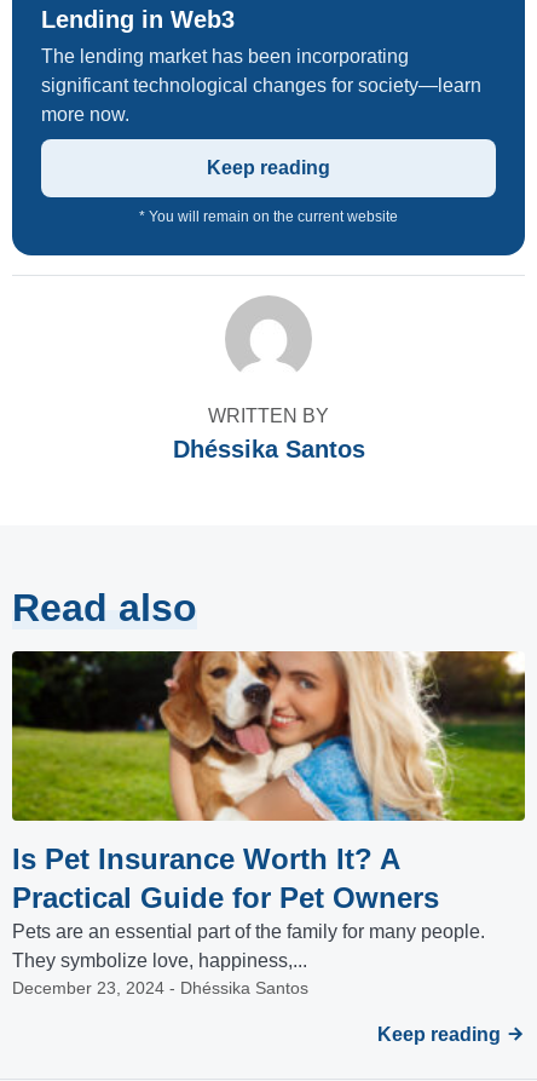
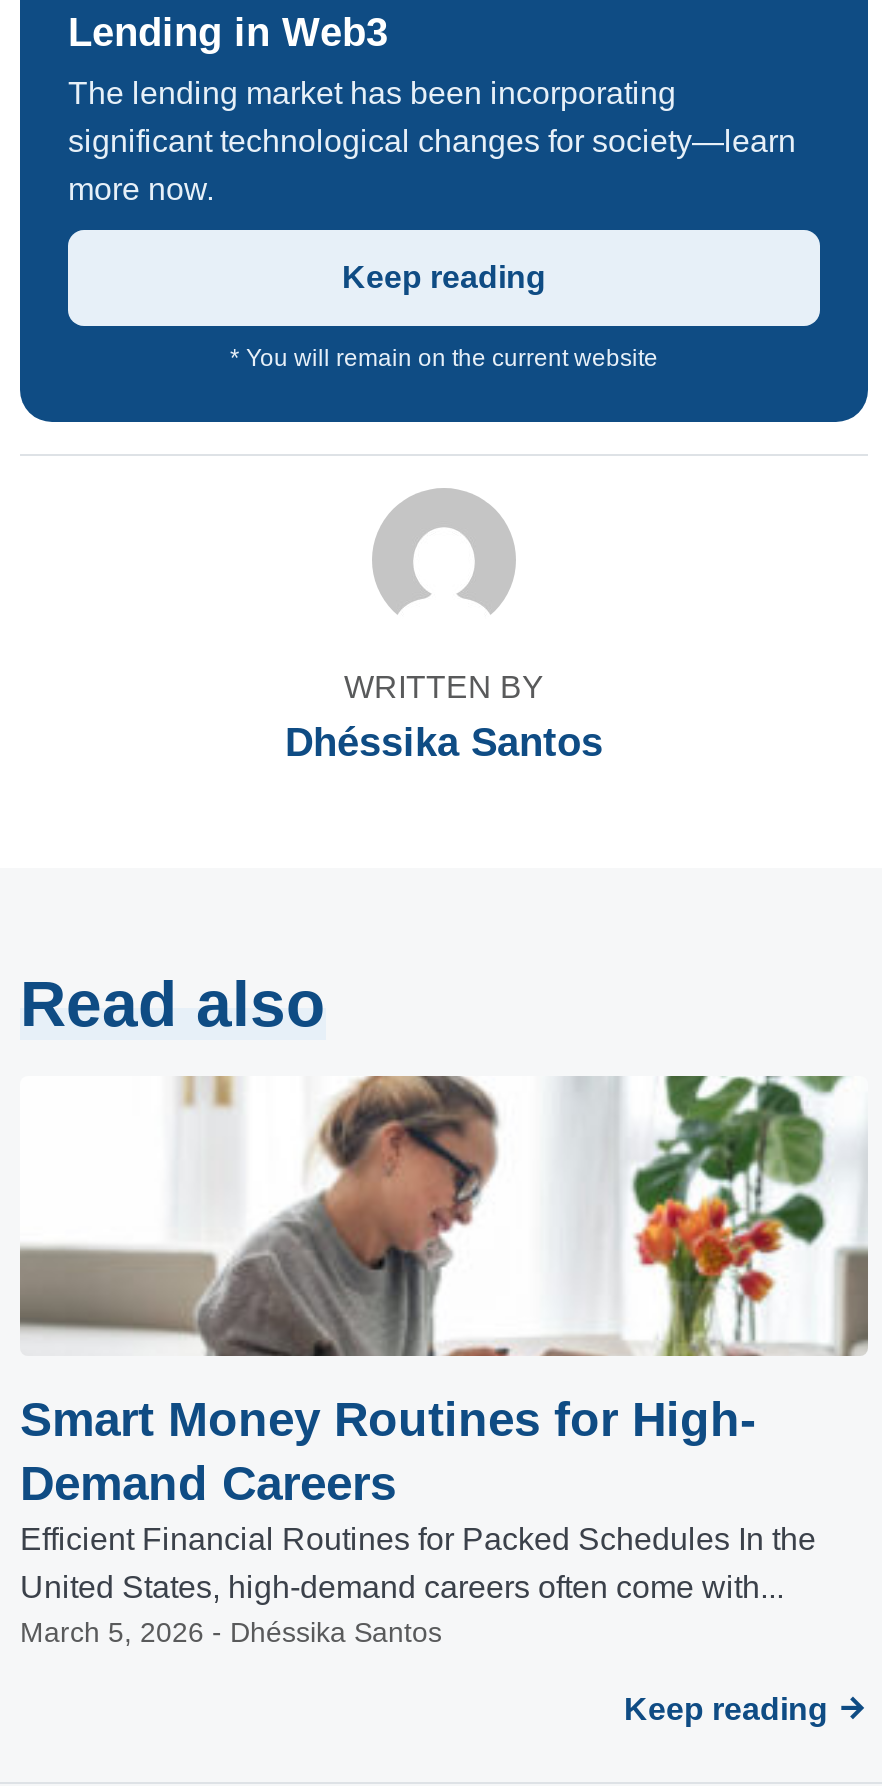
[11,650,526,997] [image] | Is Pet Insurance Worth It? A | Practical Guide for Pet Owners | Pets are an essential part of the family for many people. | They symbolize love, happiness,... | December 23, 2024 - Dhéssika Santos -> [20,1074,870,1648] [image] | Smart Money Routines for High- | Demand Careers | Efficient Financial Routines for Packed Schedules In the | United States, high-demand careers often come with... | March 5, 2026 - Dhéssika Santos

